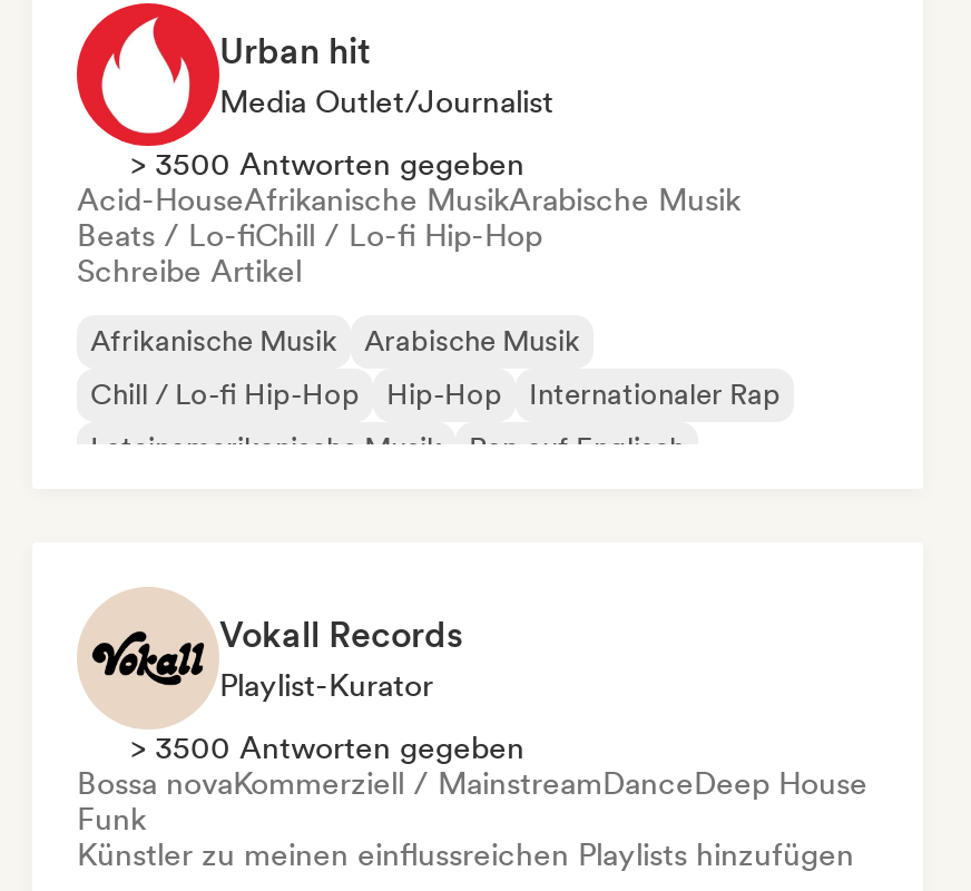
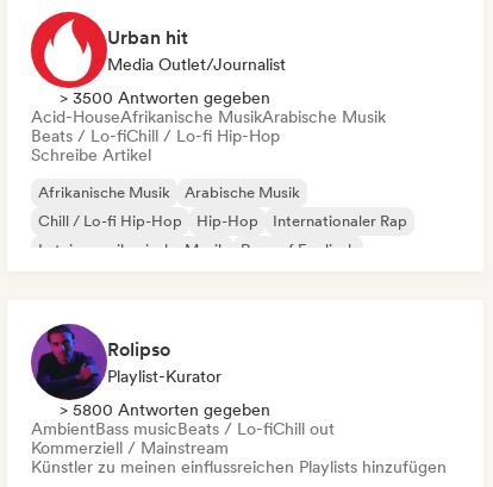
[79,587,462,714] [image] | Vokall Records -> [31,323,170,392] [image] | Rolipso
[77,730,867,836] > 3500 Antworten gegeben | Bossa novaKommerziell / MainstreamDanceDeep House | Funk -> [31,400,335,457] > 5800 Antworten gegeben | AmbientBass musicBeats / Lo-fiChill out | Kommerziell / Mainstream

